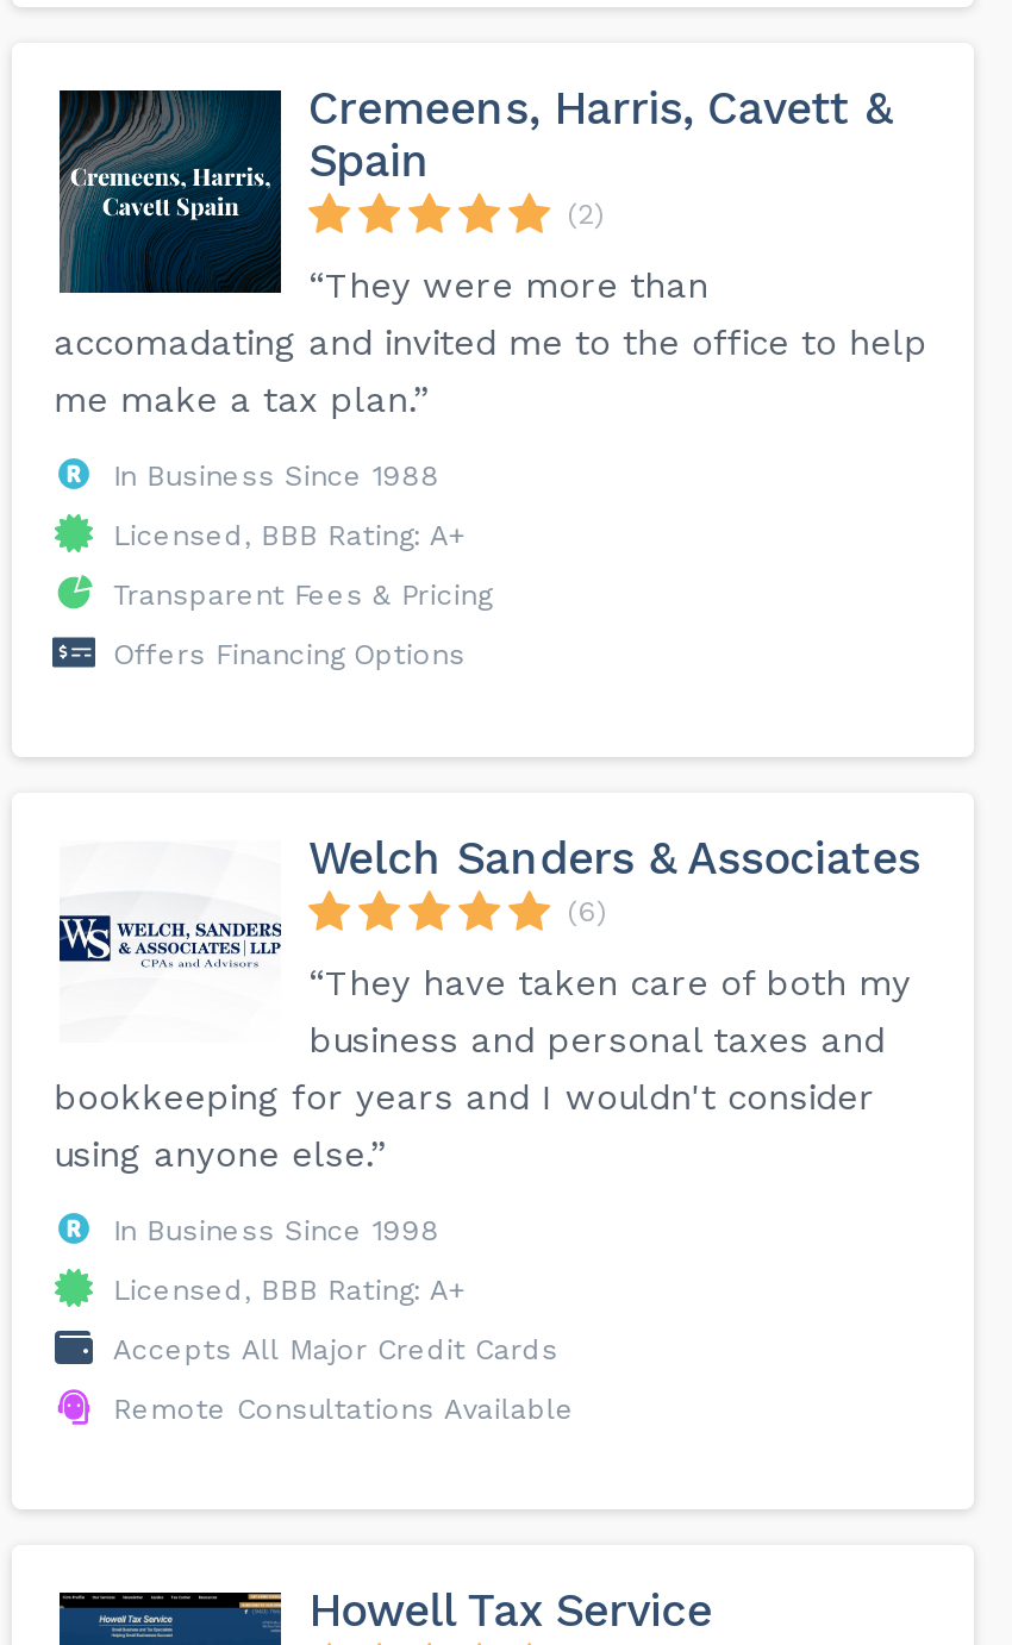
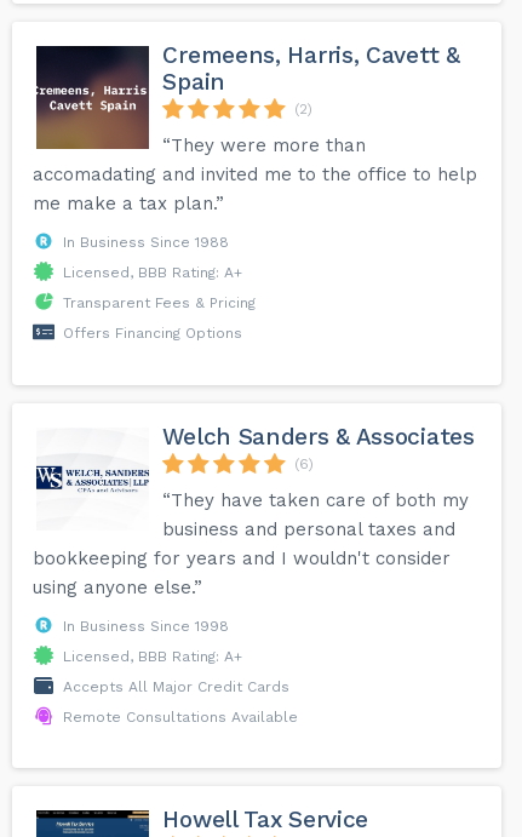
[60,90,283,295] [image] -> [36,46,150,150] [image]

